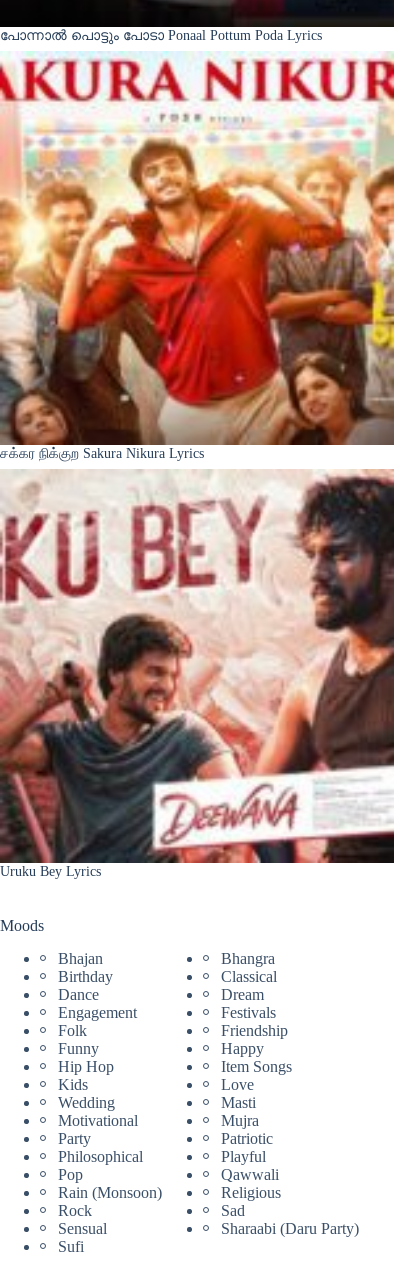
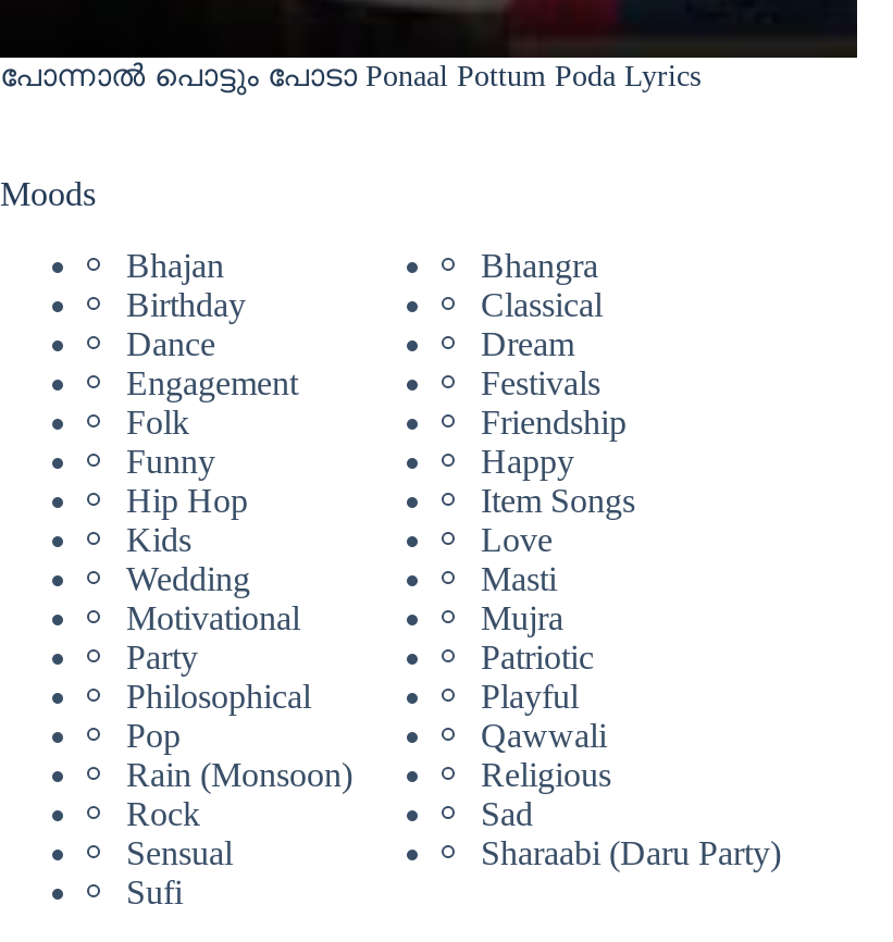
[0,51,395,461] [image] | சக்கர நிக்குற Sakura Nikura Lyrics -> none
[0,469,395,879] [image] | Uruku Bey Lyrics -> none

